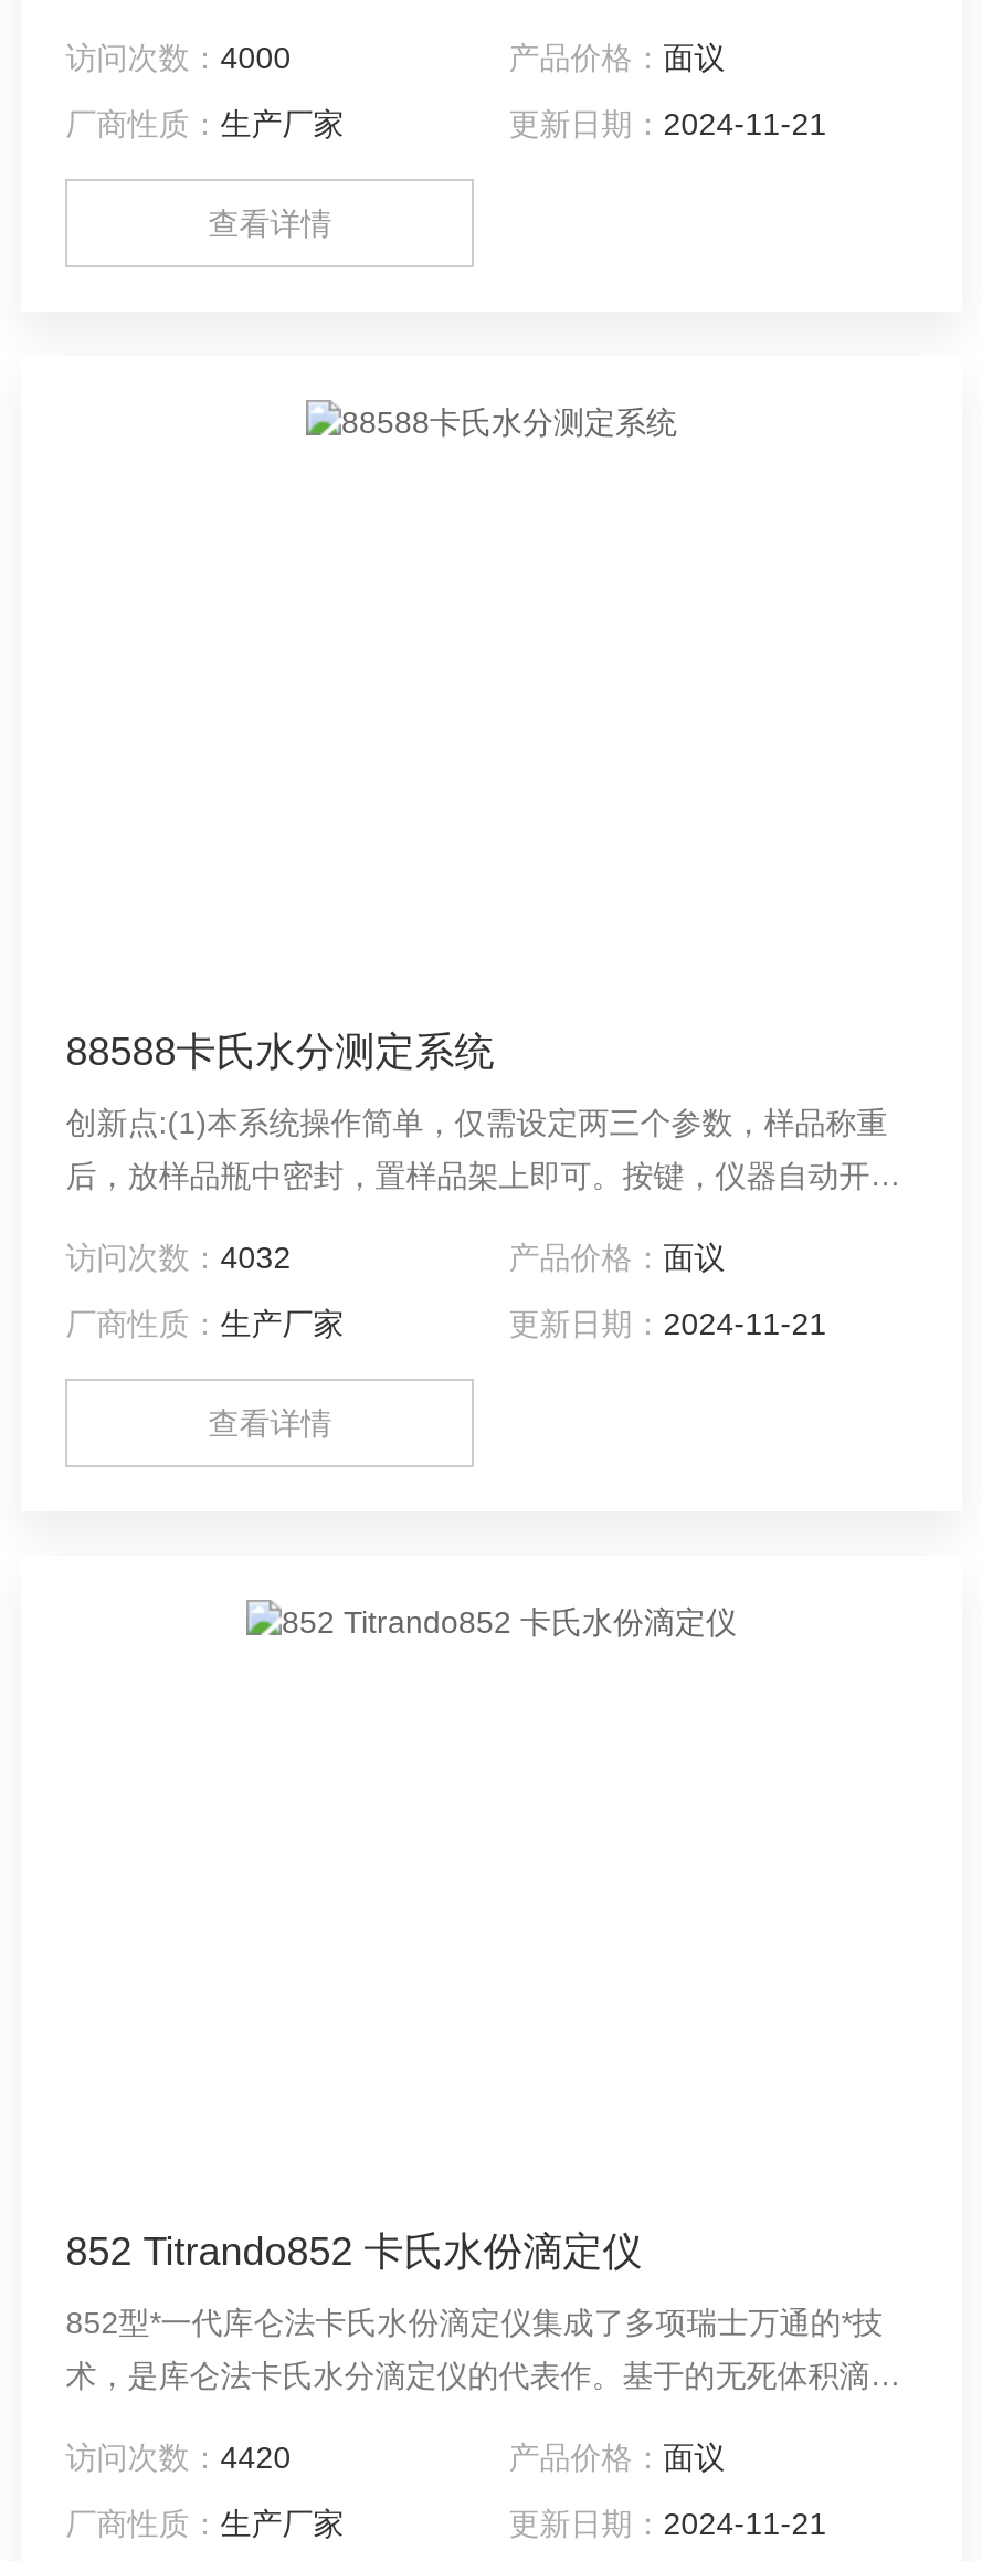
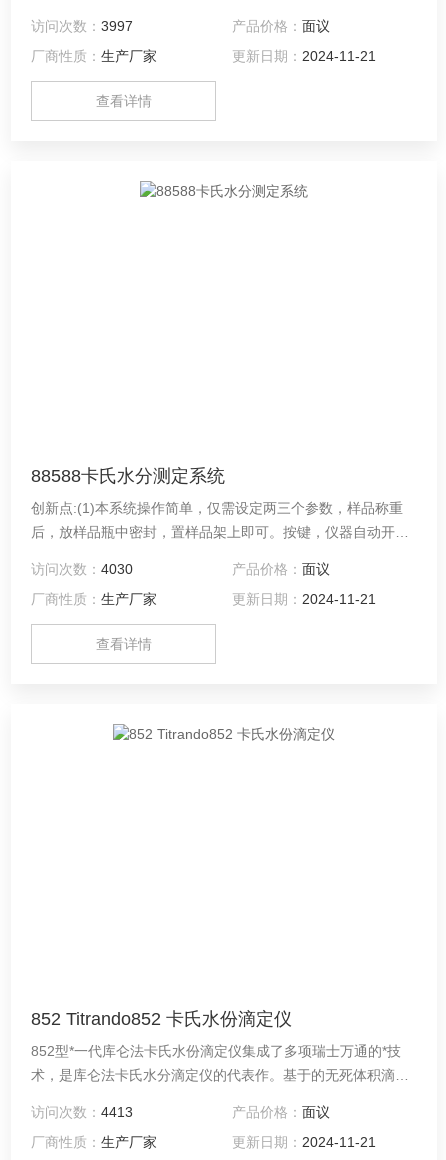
[66,39,291,74] 访问次数：4000 -> [31,17,133,33] 访问次数：3997
[66,1239,291,1274] 访问次数：4032 -> [31,560,133,576] 访问次数：4030
[66,2438,291,2474] 访问次数：4420 -> [31,1103,133,1119] 访问次数：4413

